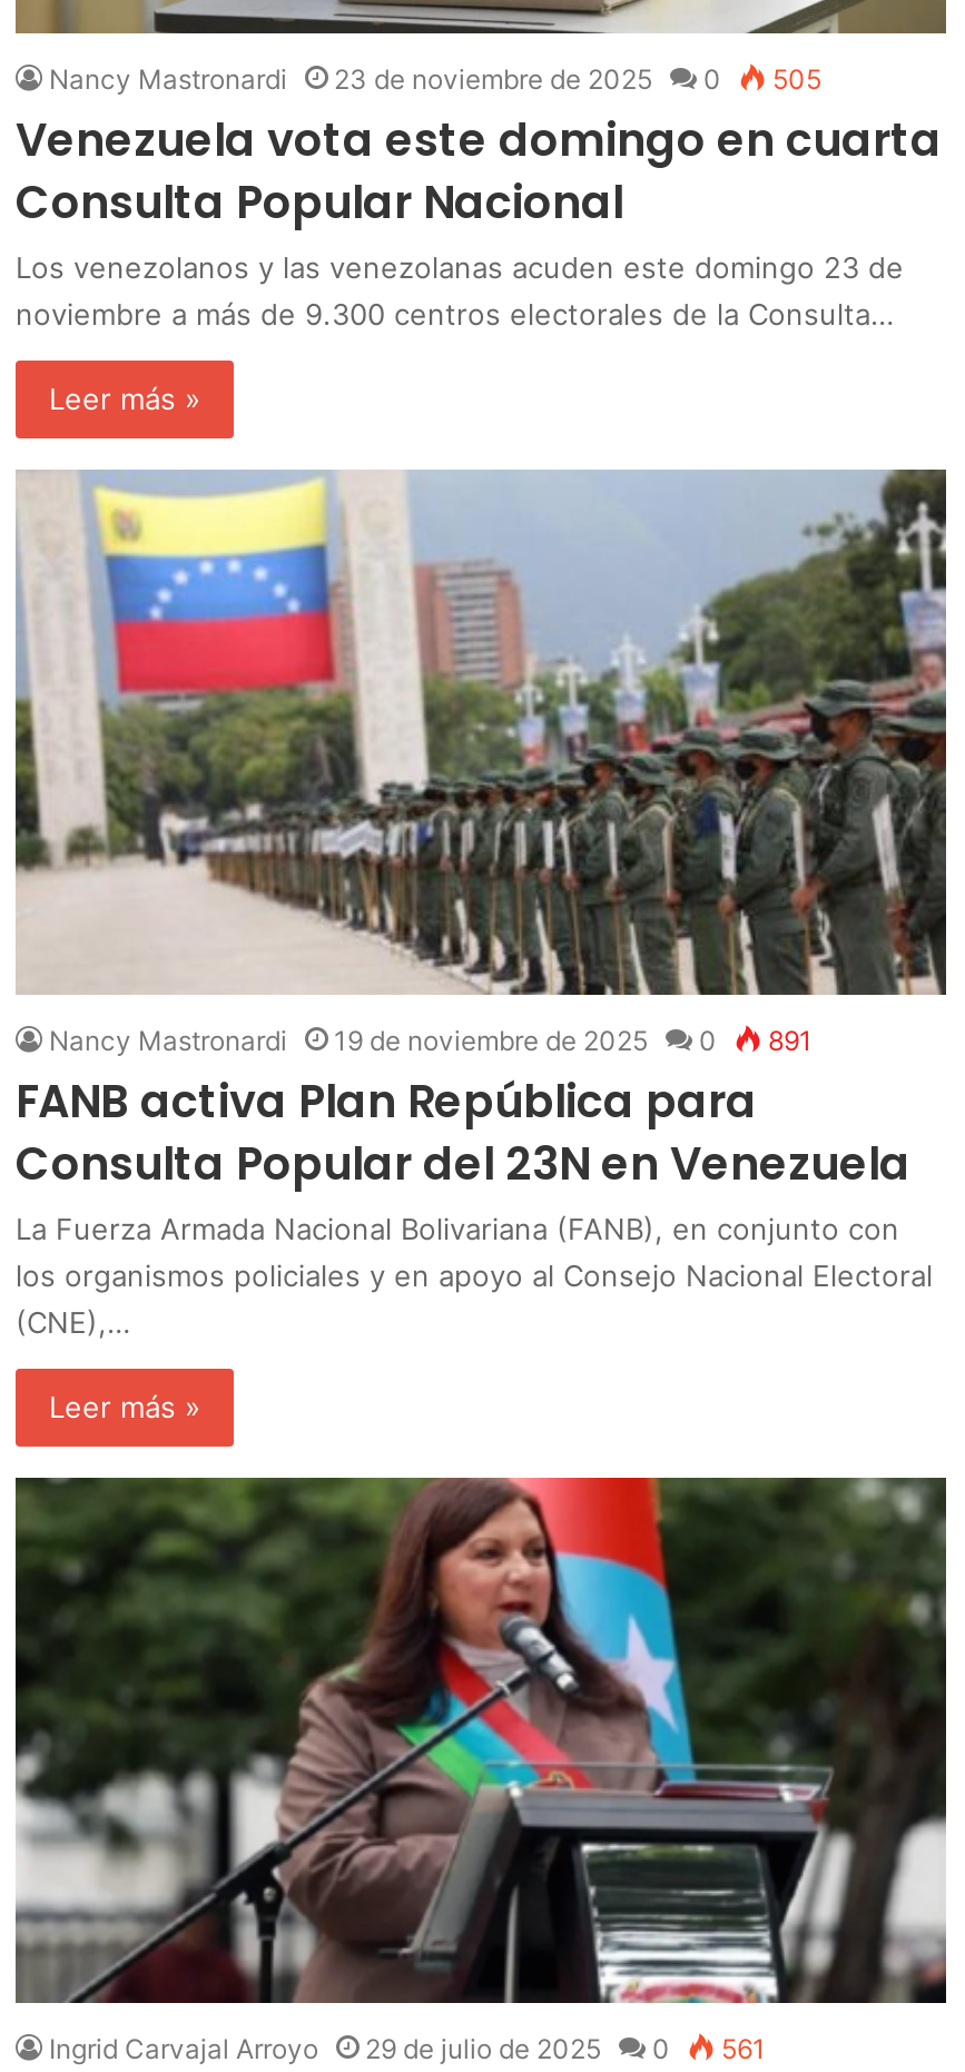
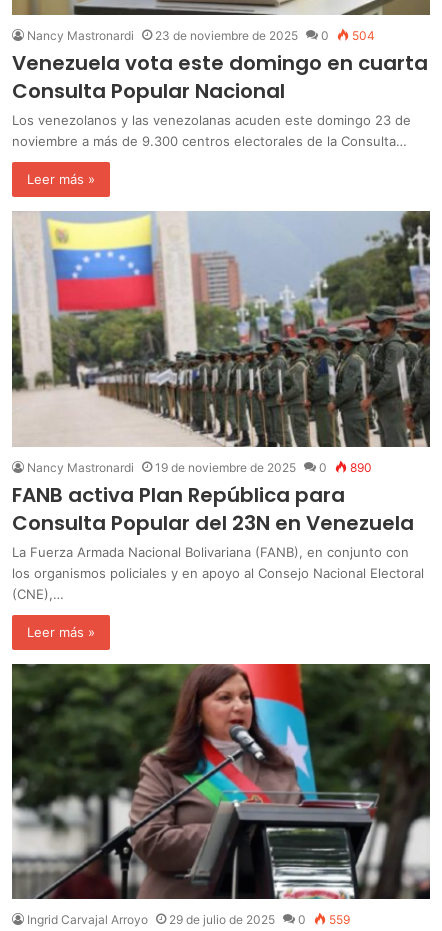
[49,62,821,95] Nancy Mastronardi 23 de noviembre de 2025 0 505 -> [27,28,375,43] Nancy Mastronardi 23 de noviembre de 2025 0 504
[49,1023,813,1056] Nancy Mastronardi 19 de noviembre de 2025 0 891 -> [27,460,372,475] Nancy Mastronardi 19 de noviembre de 2025 0 890
[49,2031,766,2064] Ingrid Carvajal Arroyo 29 de julio de 2025 0 561 -> [27,912,350,927] Ingrid Carvajal Arroyo 29 de julio de 2025 0 559

